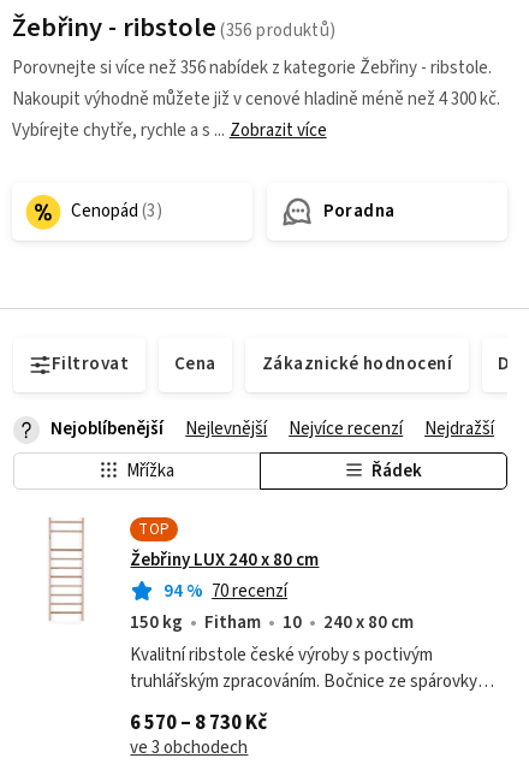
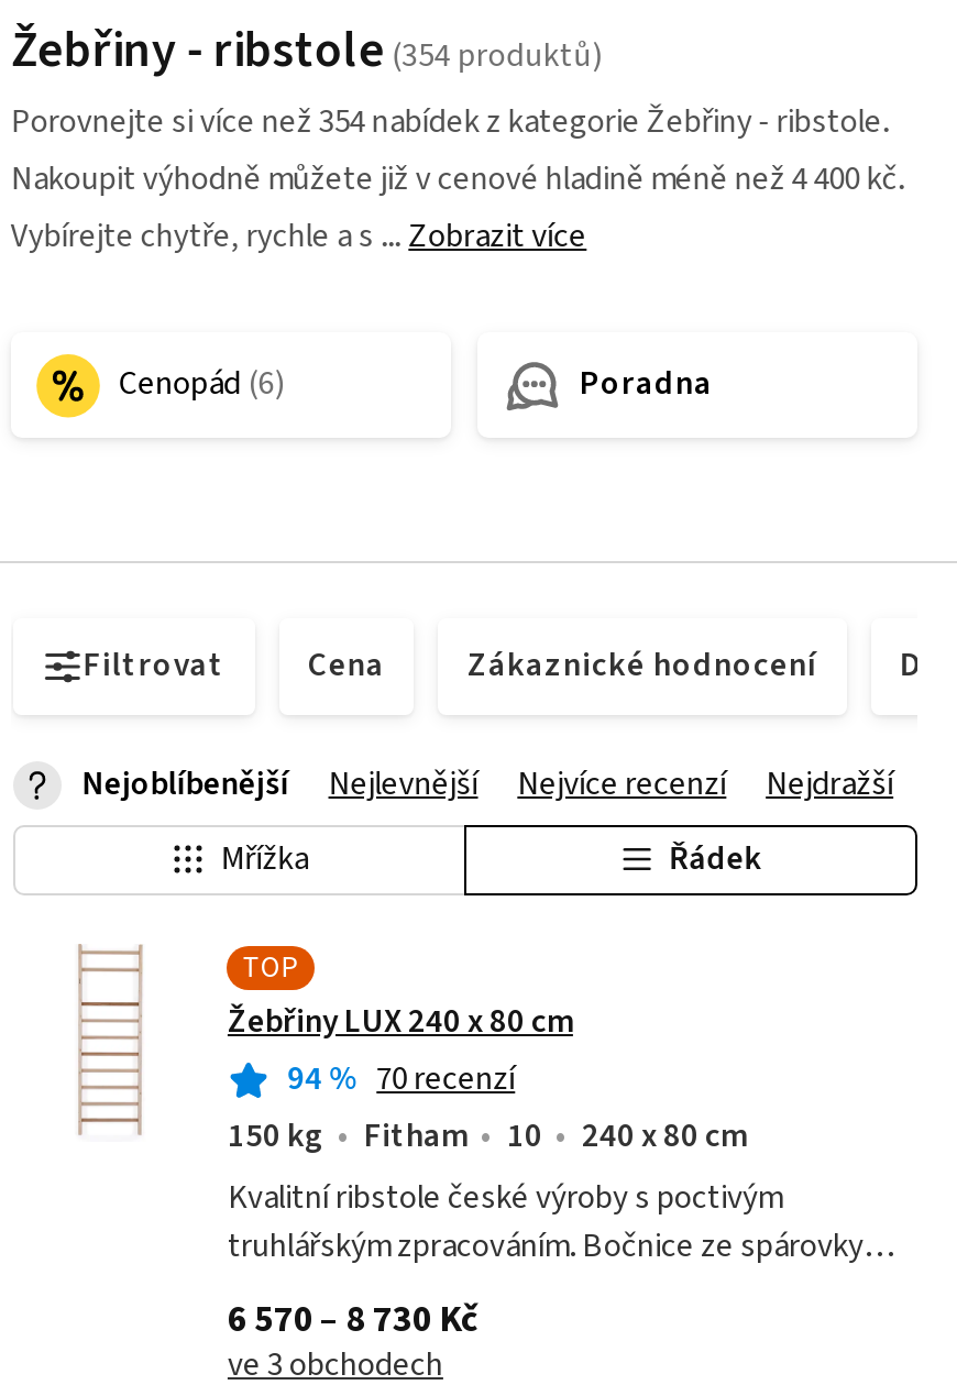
[12,55,492,80] Porovnejte si více než 356 nabídek z kategorie Žebřiny - ribstole. -> [11,99,889,145] Porovnejte si více než 354 nabídek z kategorie Žebřiny - ribstole.
[12,86,500,111] Nakoupit výhodně můžete již v cenové hladině méně než 4 300 kč. -> [11,156,904,202] Nakoupit výhodně můžete již v cenové hladině méně než 4 400 kč.

